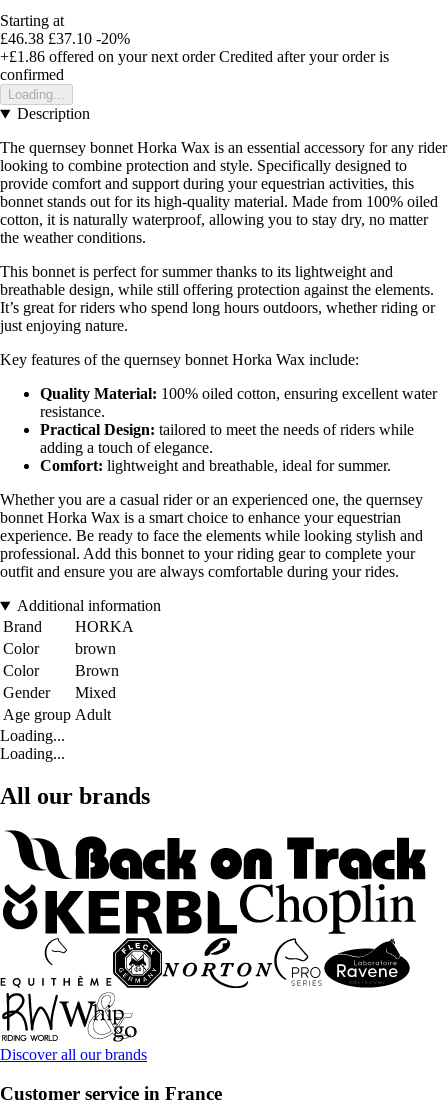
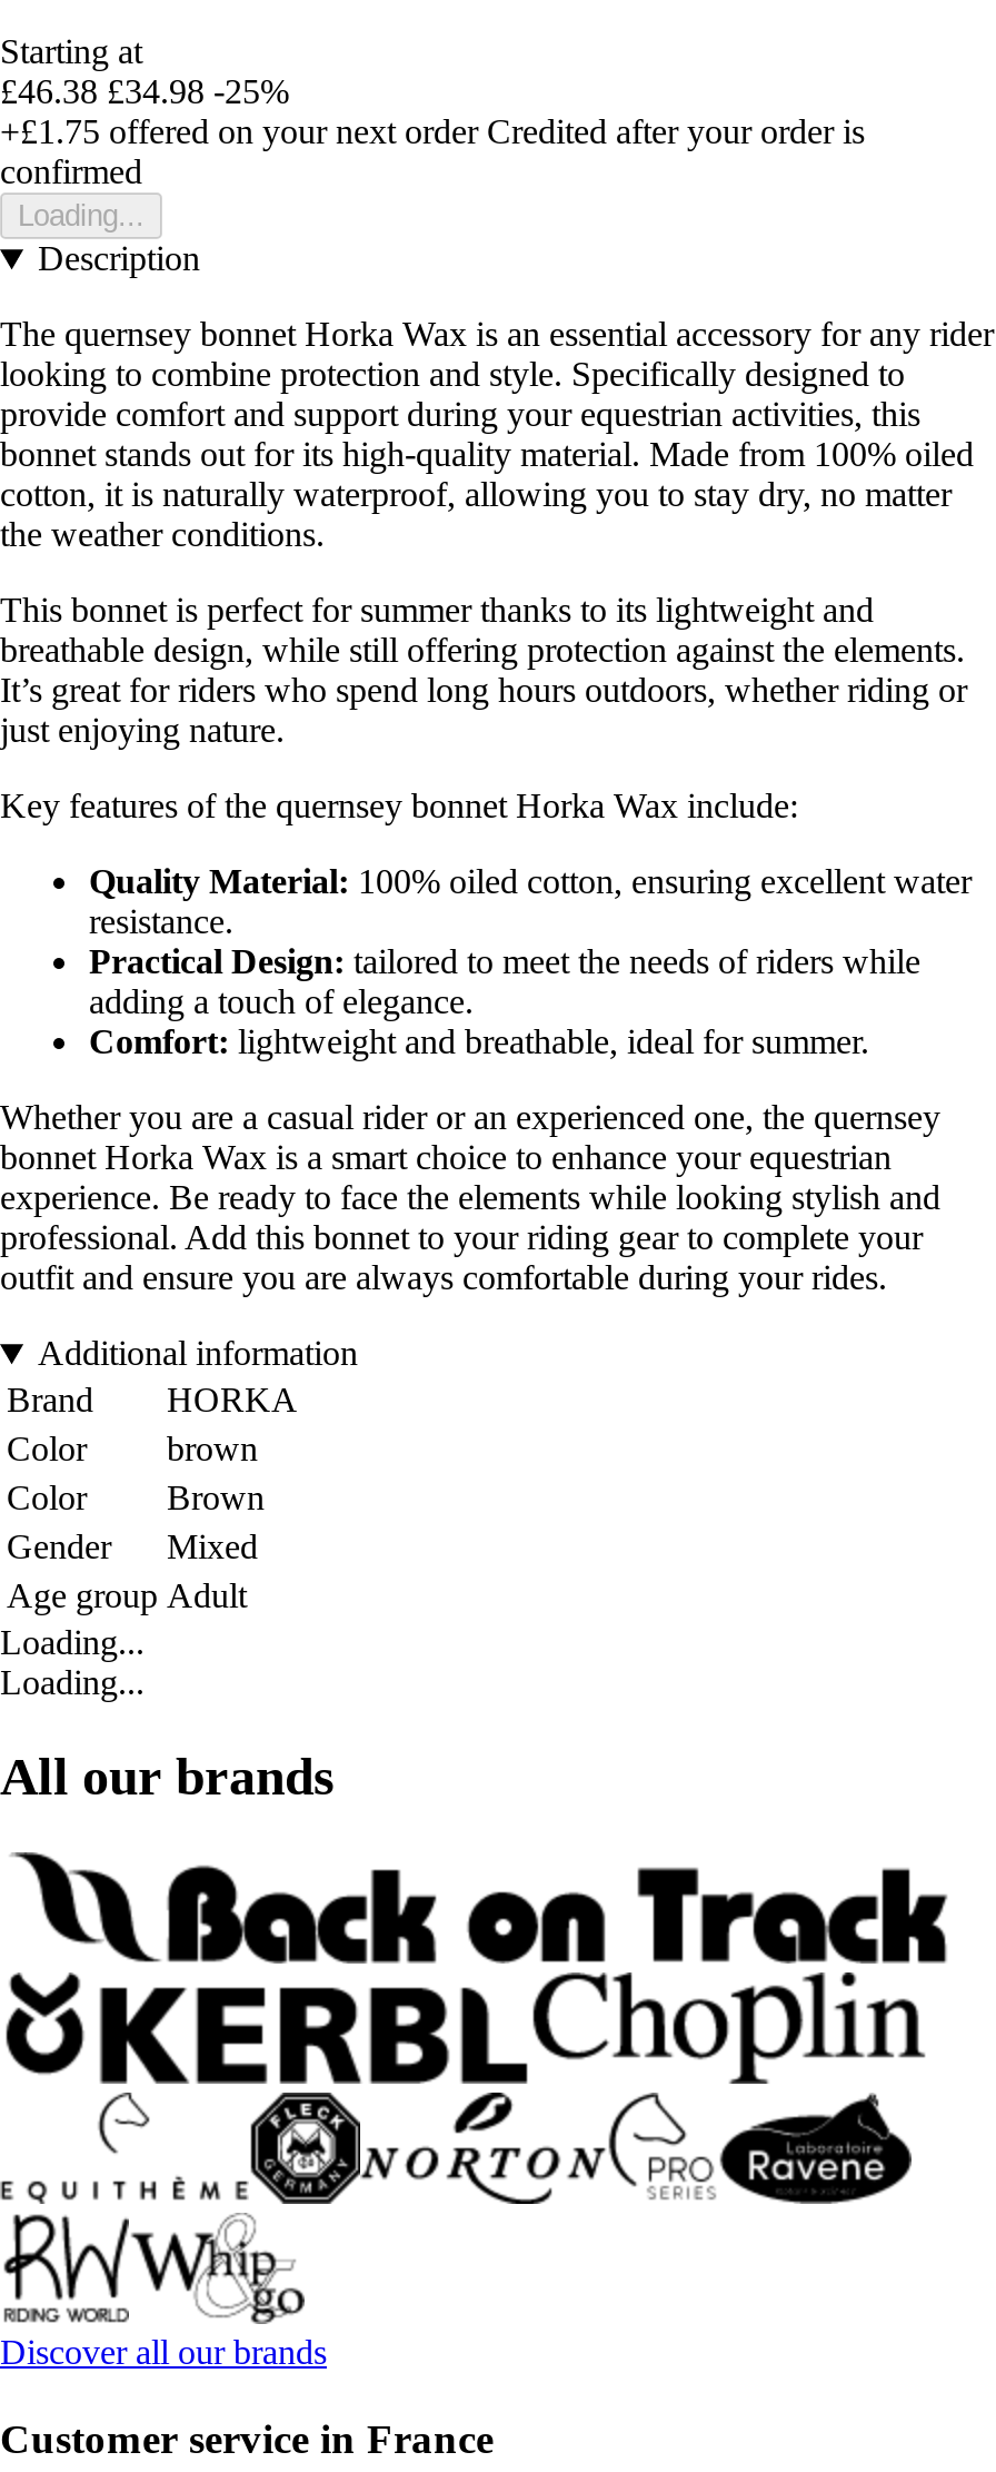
[0,30,130,47] £46.38 £37.10 -20% -> [0,73,289,111] £46.38 £34.98 -25%
[0,48,389,65] +£1.86 offered on your next order Credited after your order is -> [0,113,865,151] +£1.75 offered on your next order Credited after your order is

